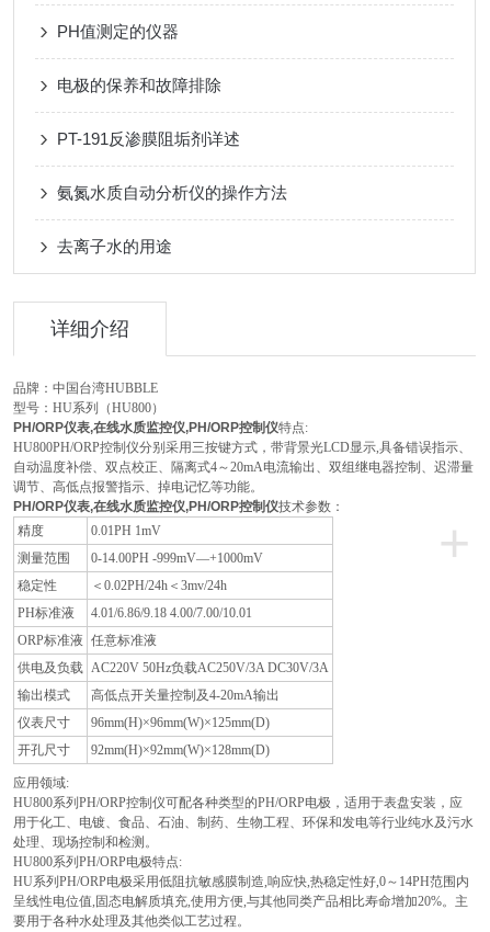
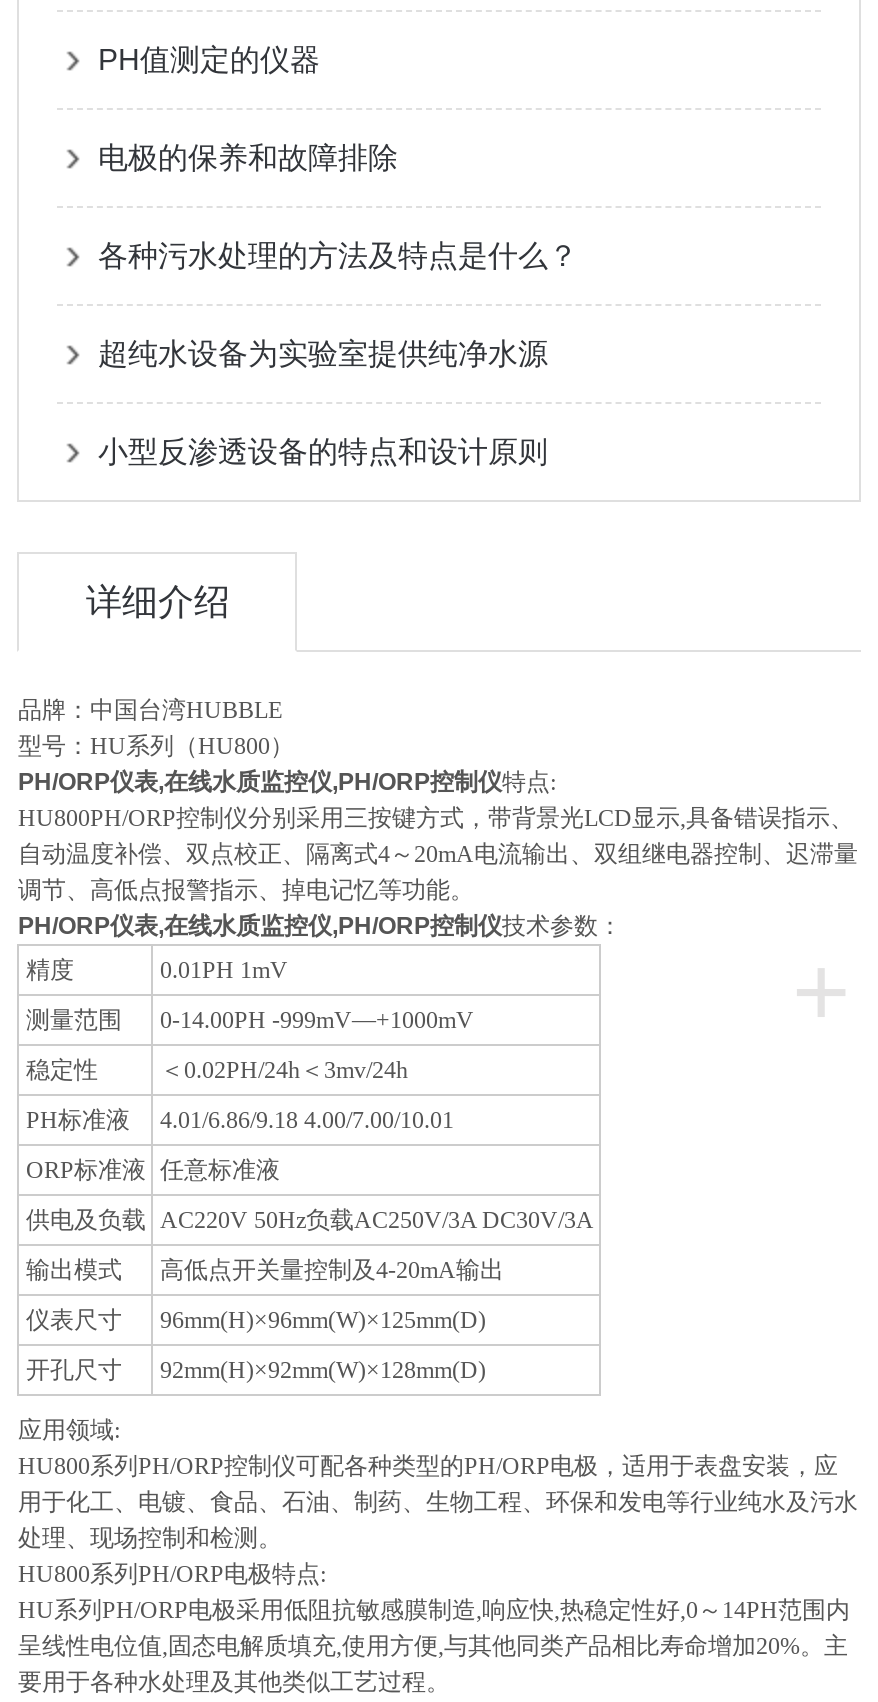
[57,129,241,148] PT-191反渗膜阻垢剂详述 -> [98,238,578,272] 各种污水处理的方法及特点是什么？
[57,183,288,202] 氨氮水质自动分析仪的操作方法 -> [98,336,548,370] 超纯水设备为实验室提供纯净水源
[57,237,173,255] 去离子水的用途 -> [98,434,548,468] 小型反渗透设备的特点和设计原则

